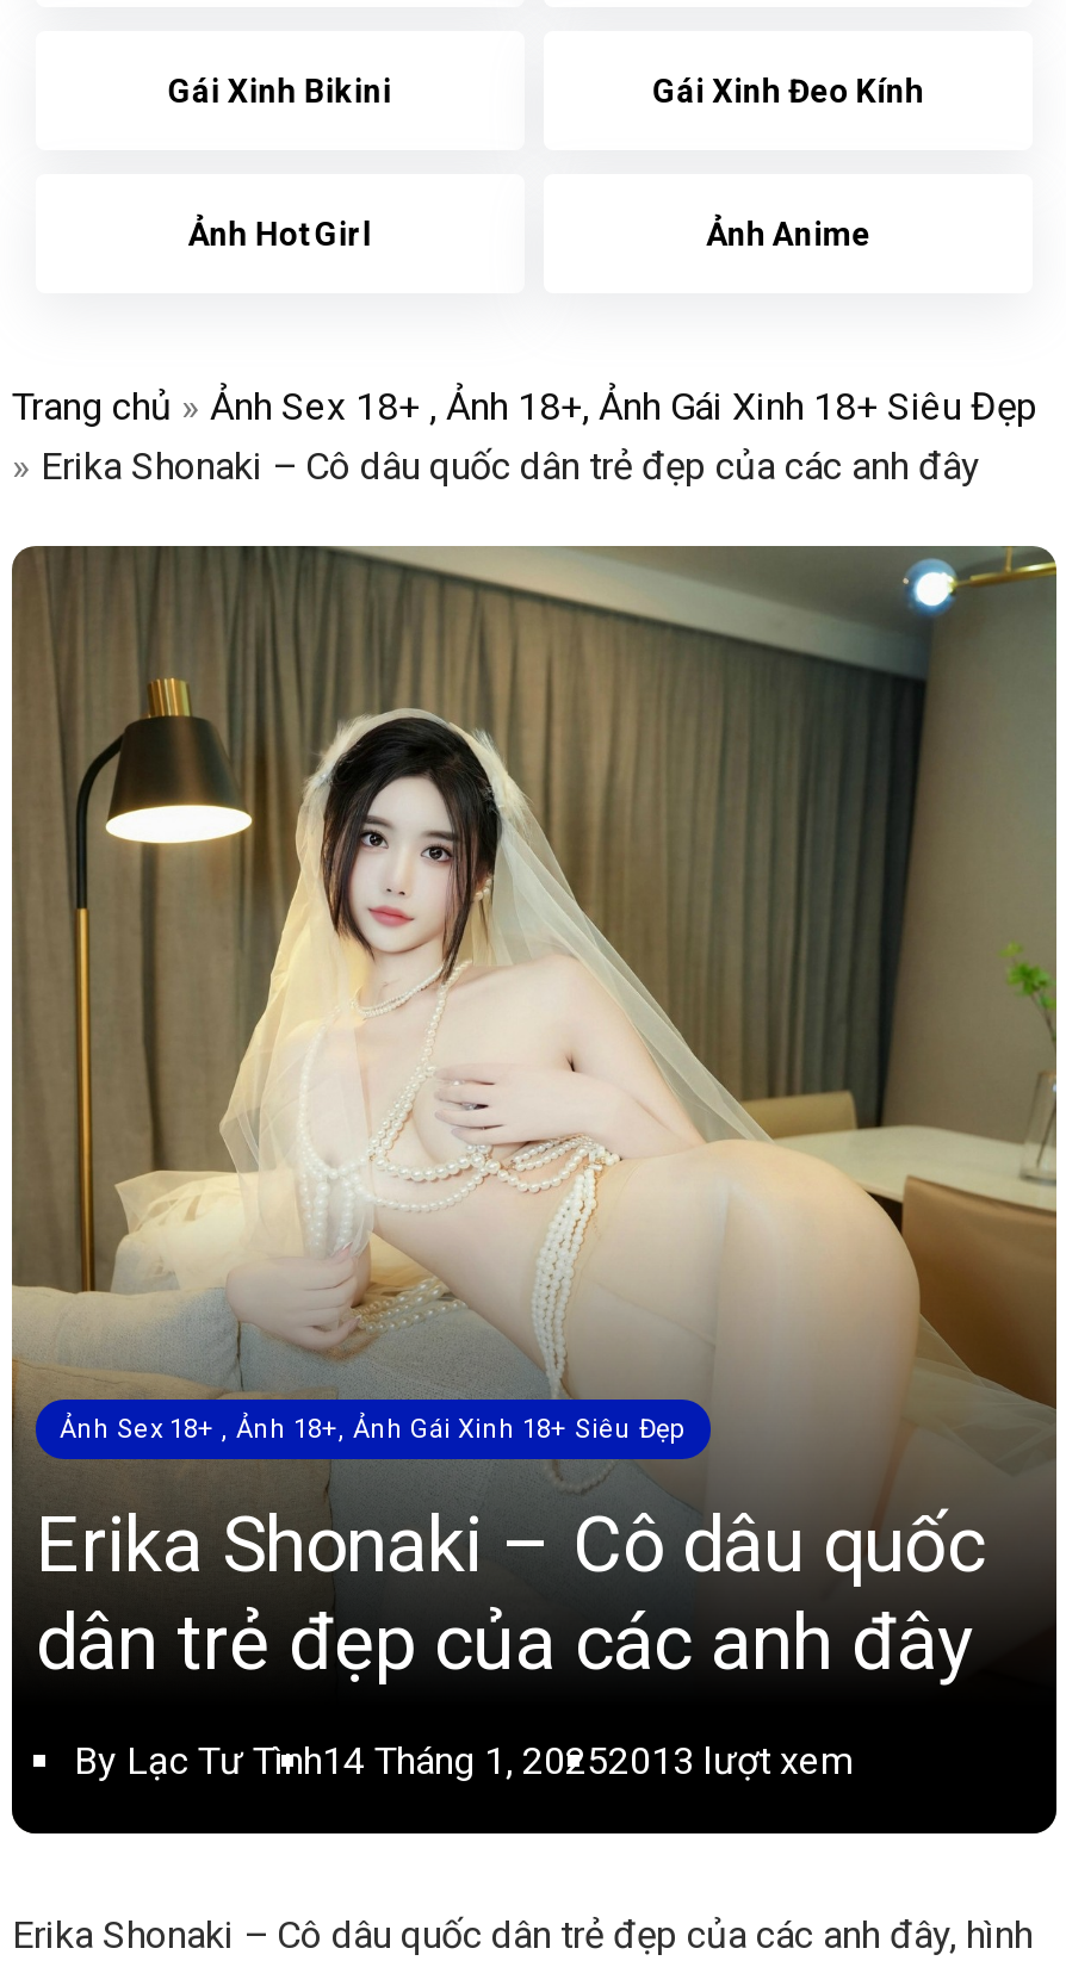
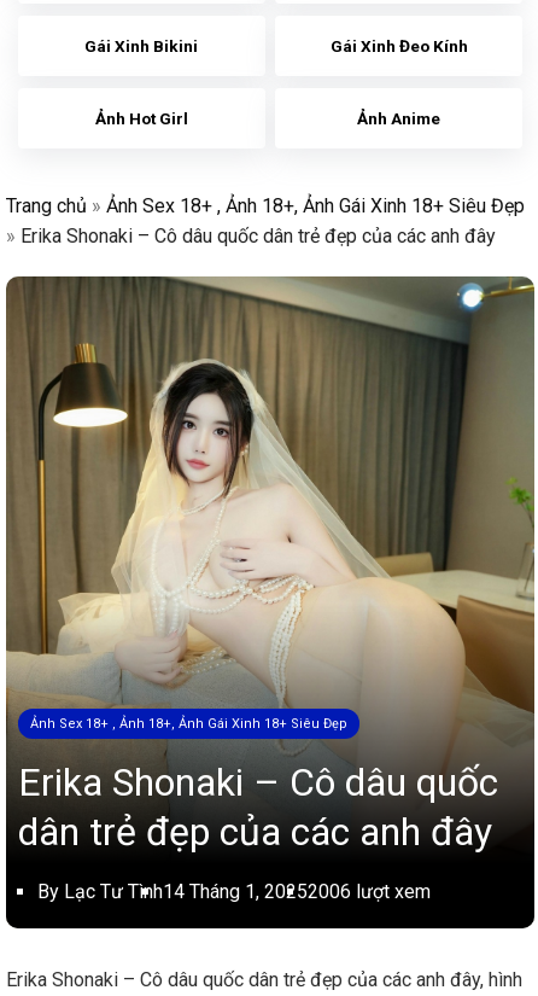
[74,1739,851,1784] By Lạc Tư Tình14 Tháng 1, 20252013 lượt xem -> [37,881,431,904] By Lạc Tư Tình14 Tháng 1, 20252006 lượt xem

